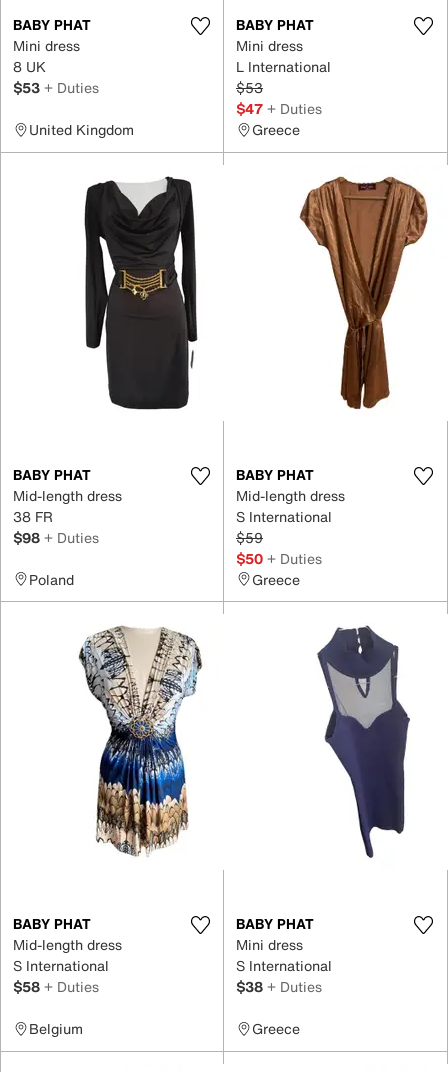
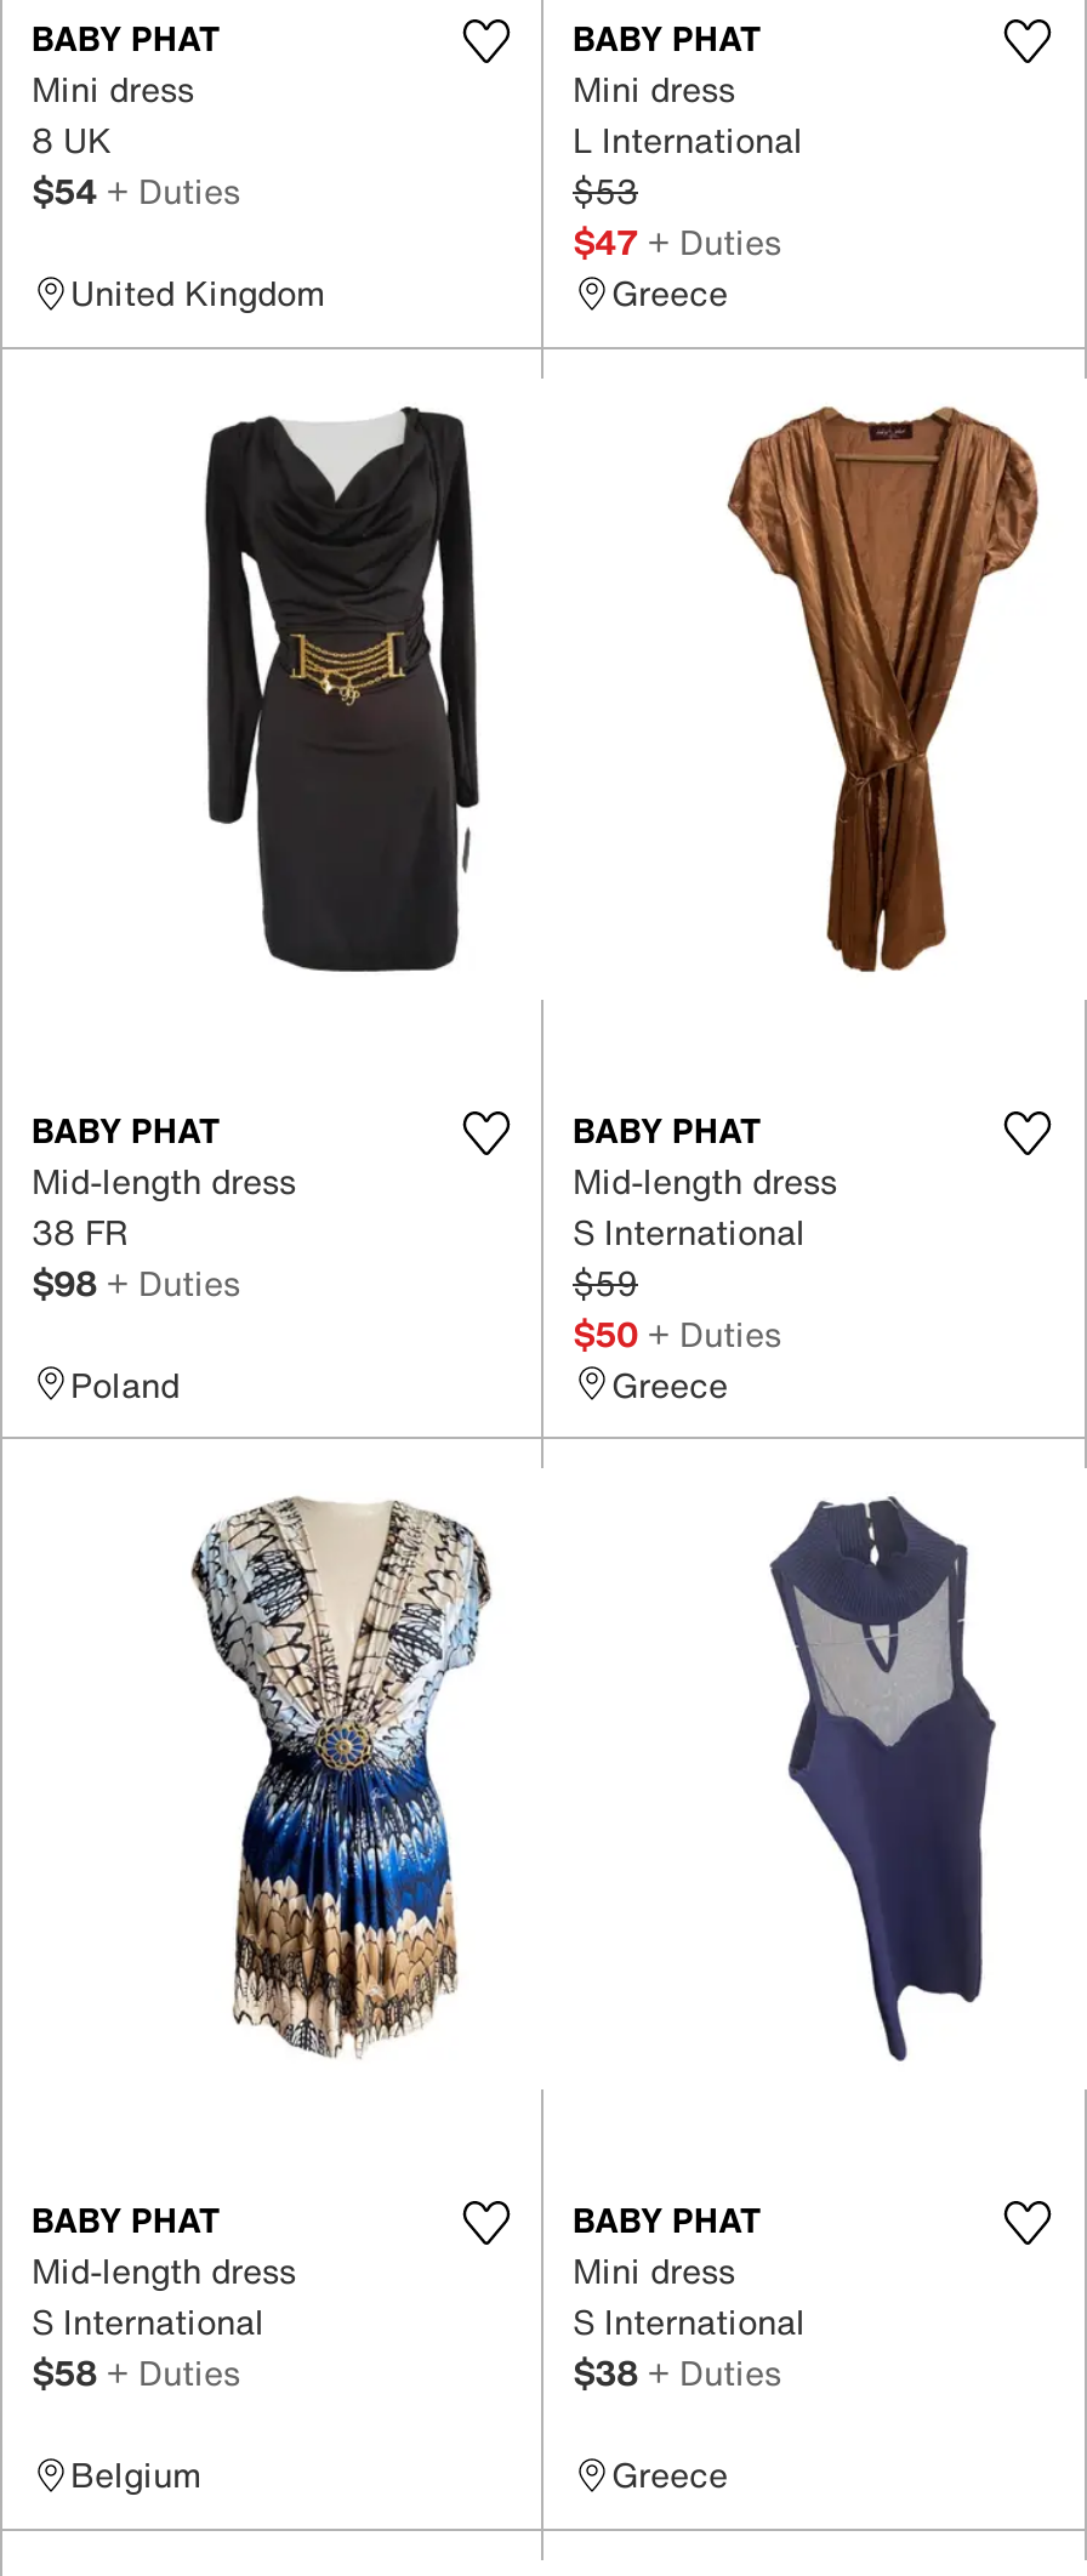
[13,77,99,98] $53 + Duties -> [32,165,240,216] $54 + Duties

